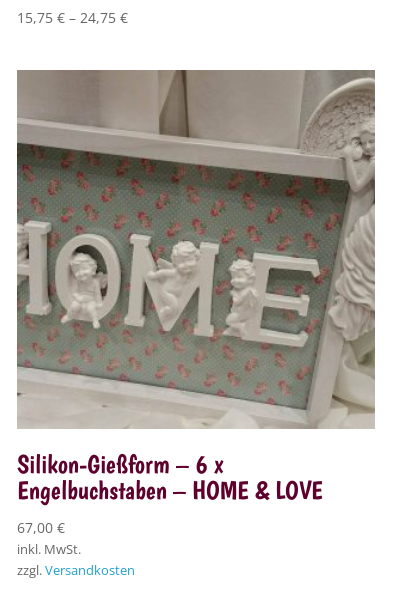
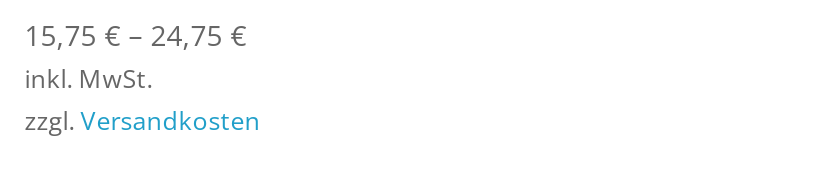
[16,69,376,537] [image] | Silikon-Gießform – 6 x | Engelbuchstaben – HOME & LOVE | 67,00 € -> none

